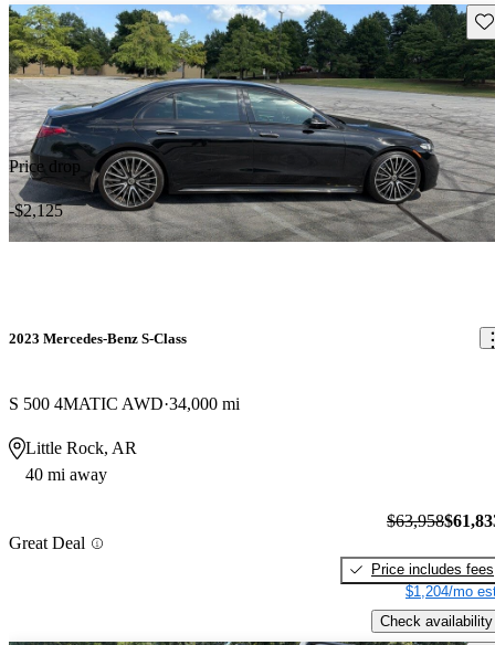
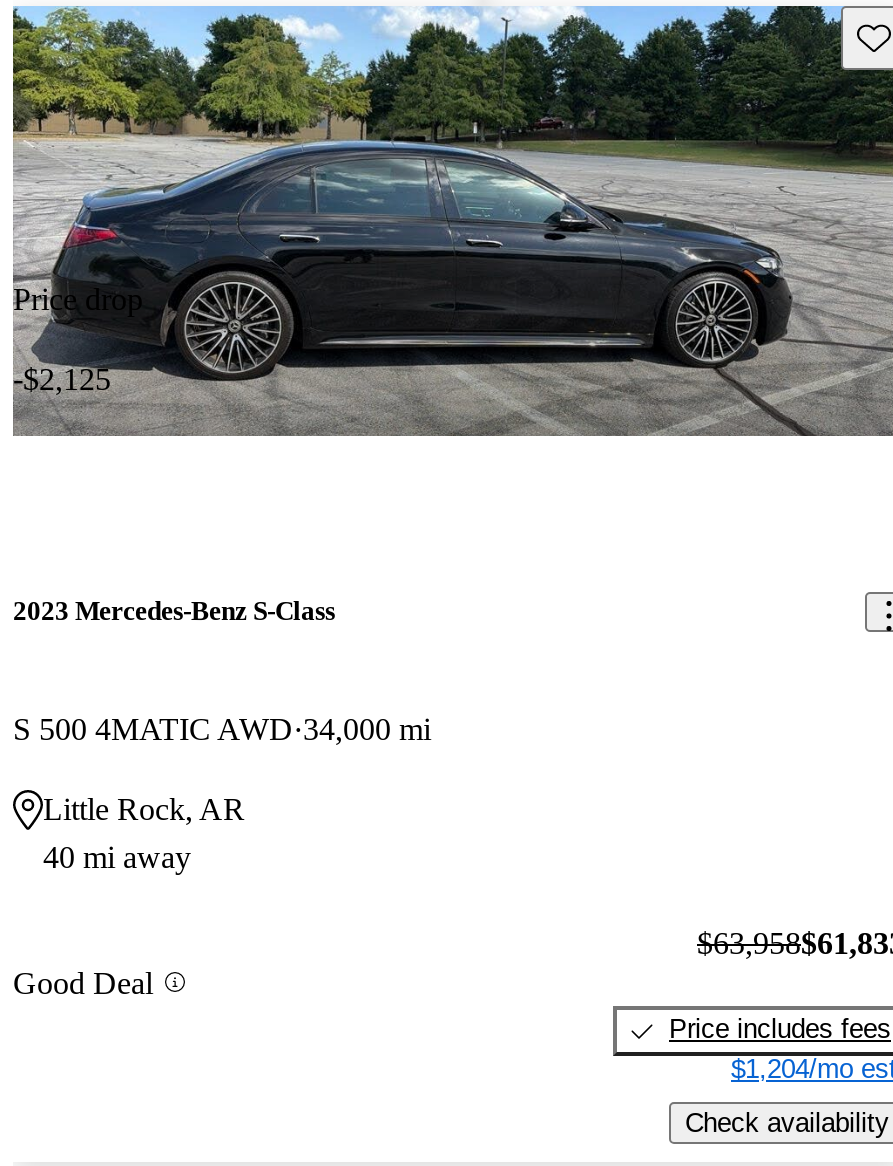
[9,534,85,553] Great Deal -> [13,966,153,1000] Good Deal

